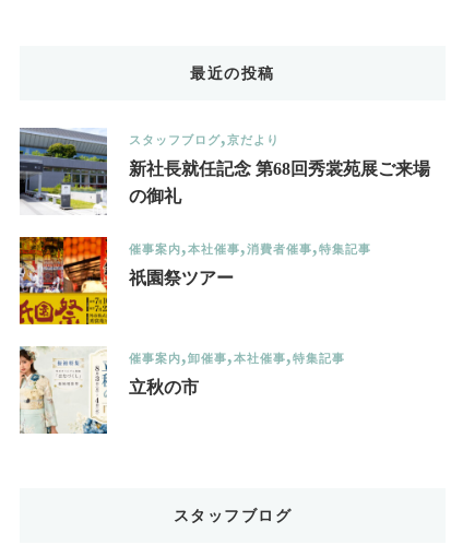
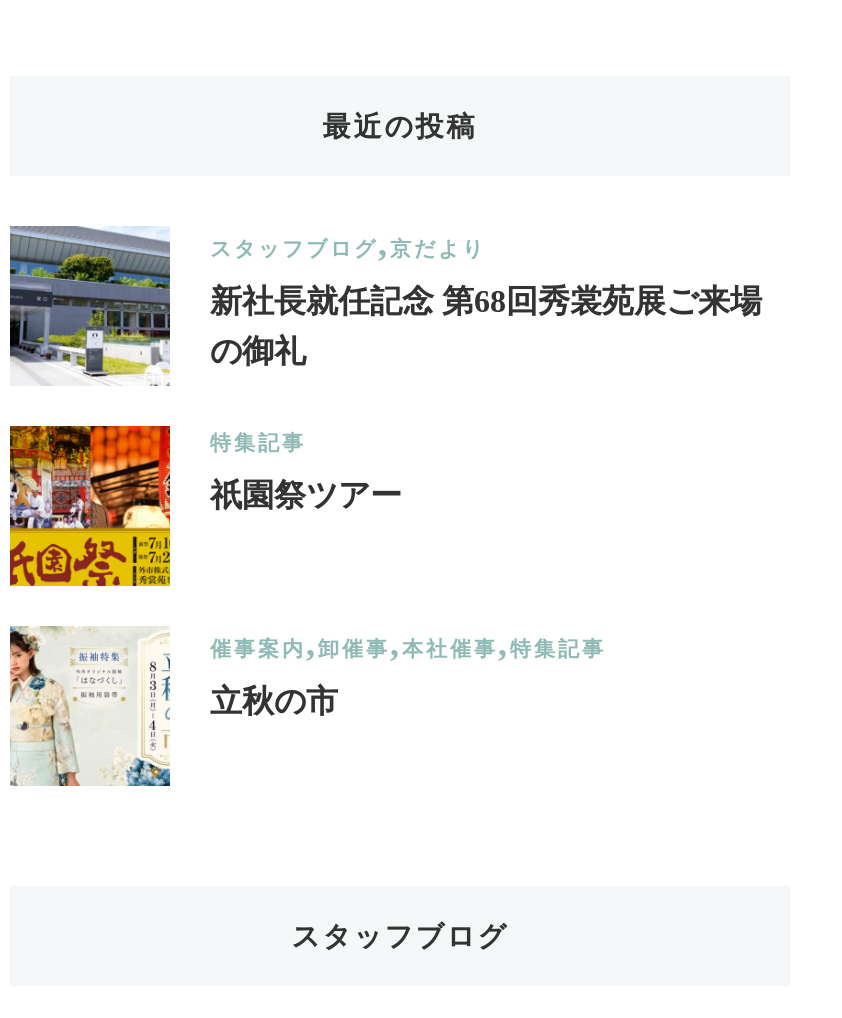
[129,244,371,256] 催事案内 本社催事 消費者催事 特集記事 -> [210,432,306,454] 特集記事

